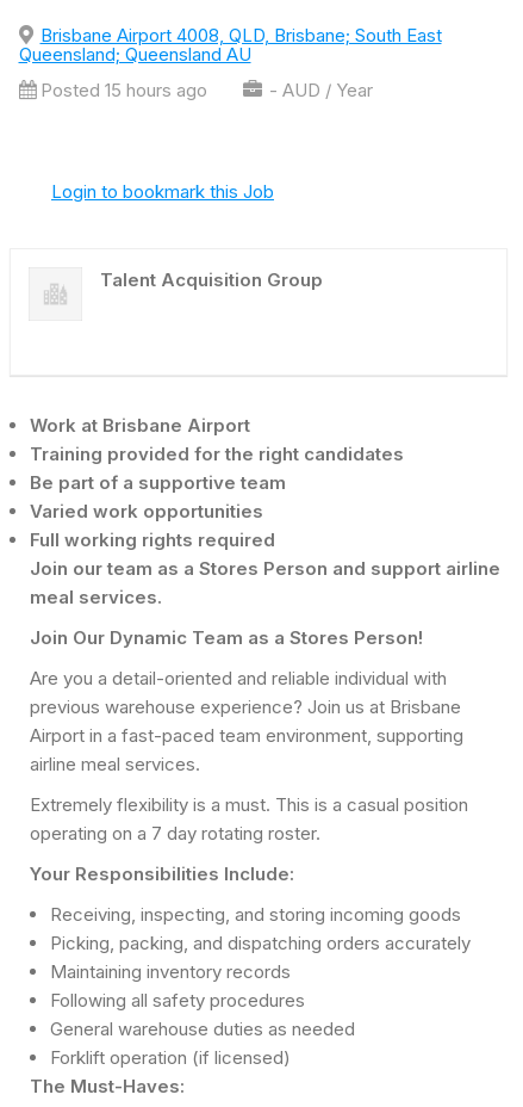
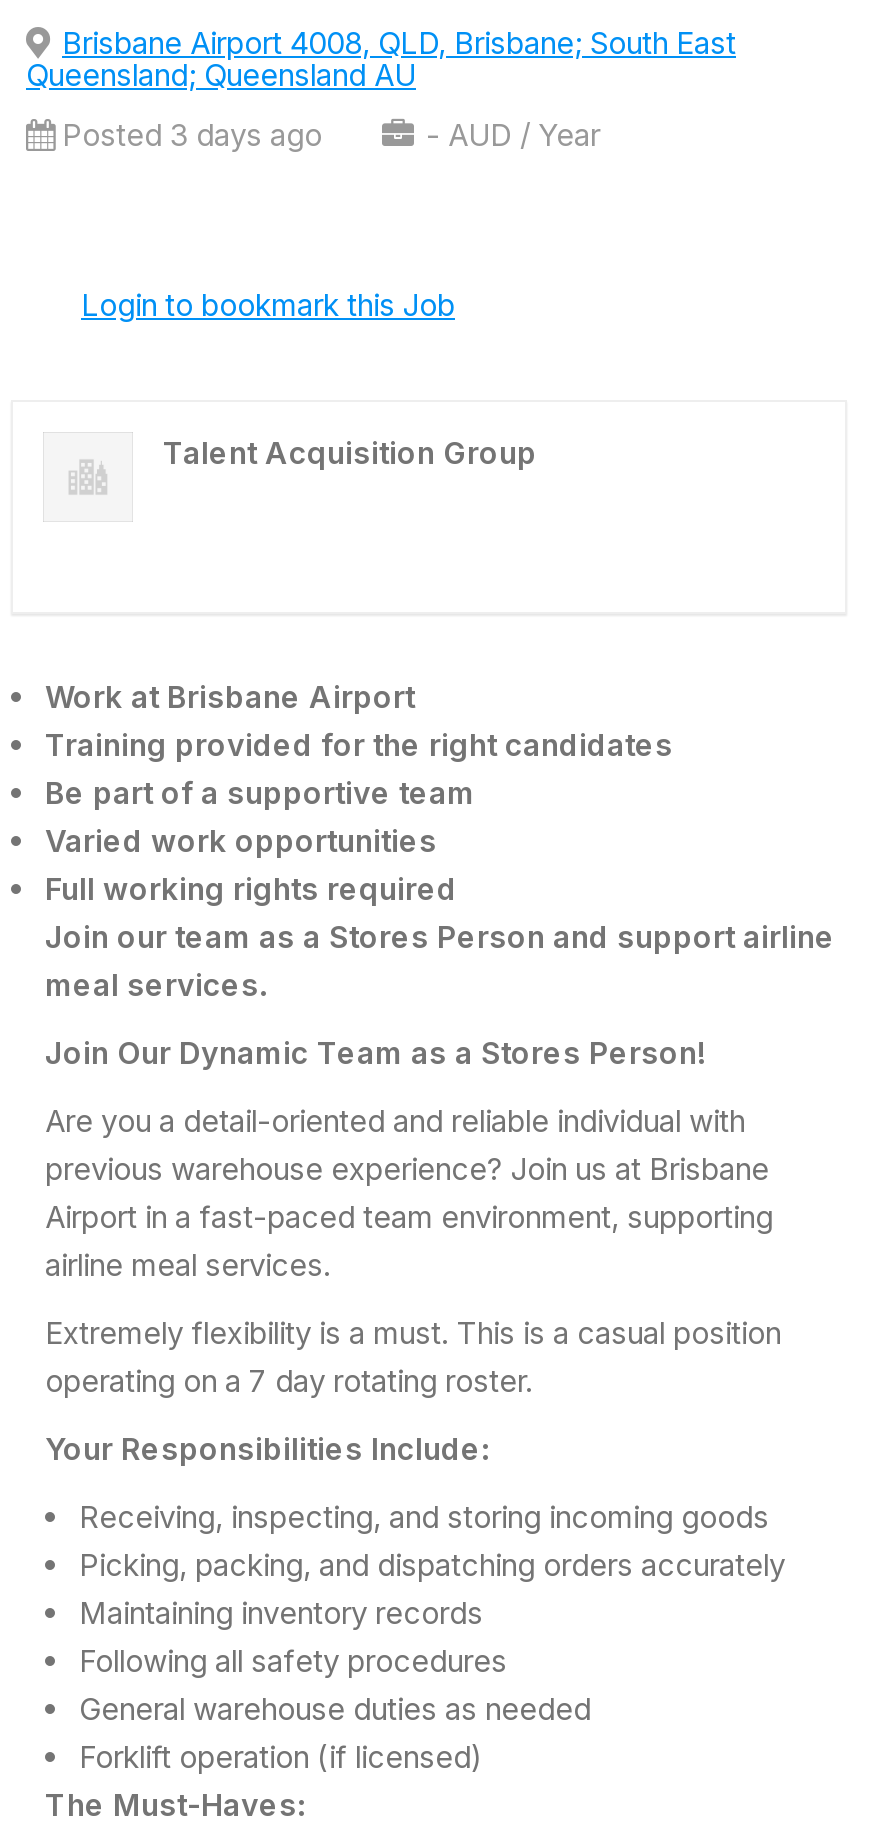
[40,79,207,101] Posted 15 hours ago -> [62,116,322,154] Posted 3 days ago

